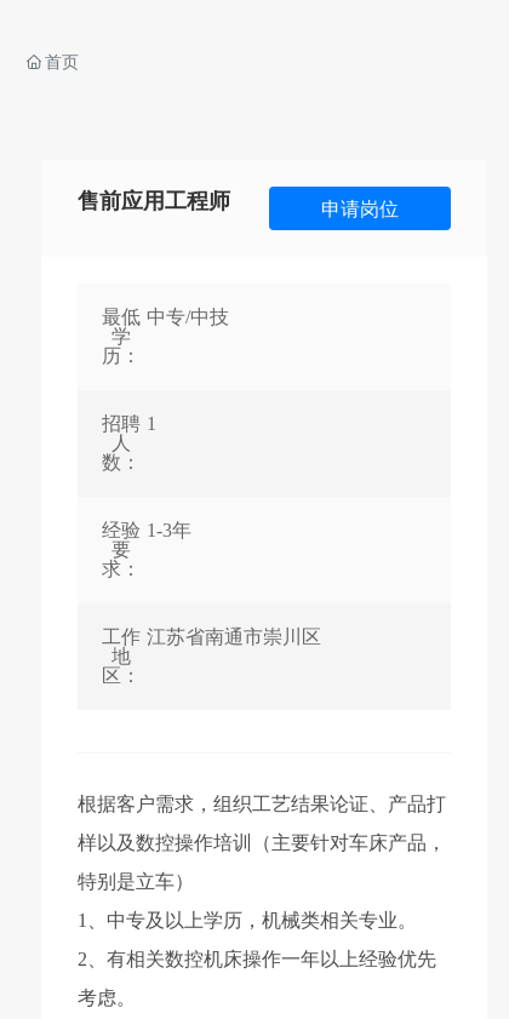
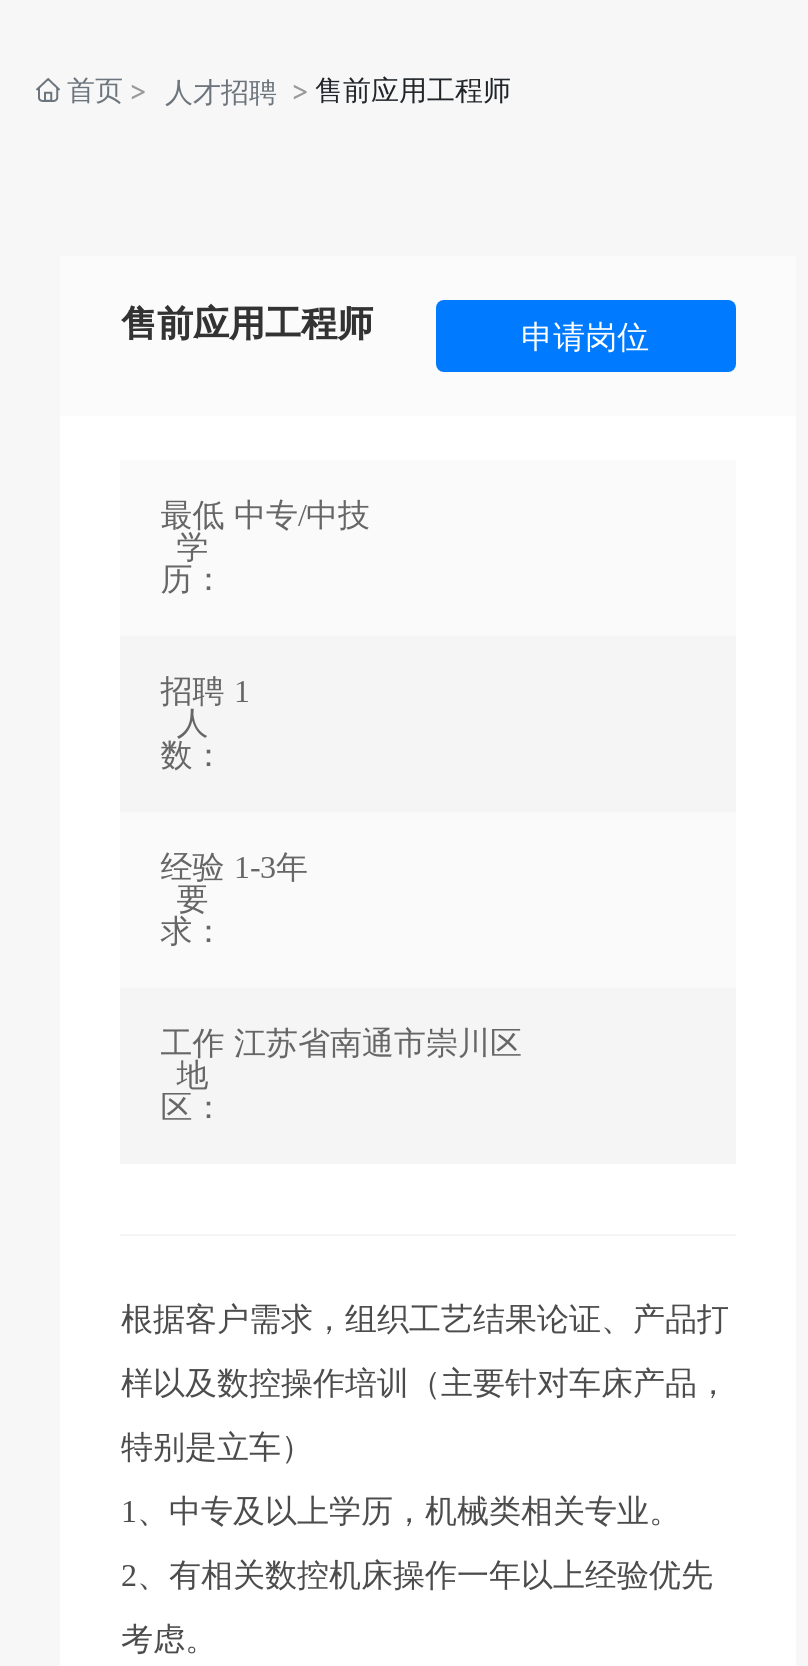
none -> [165,73,511,109] 人才招聘 | 售前应用工程师

